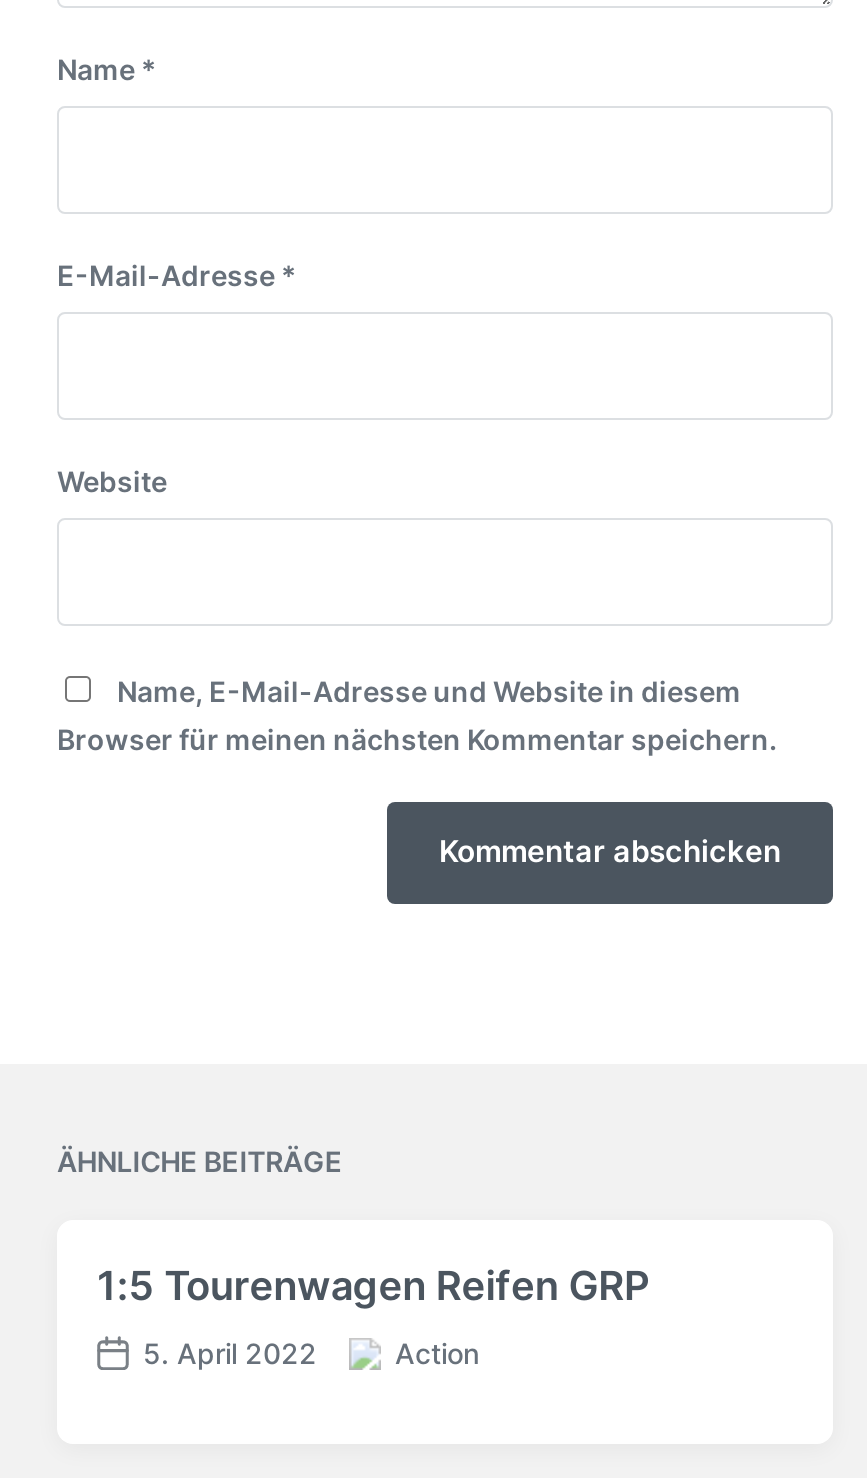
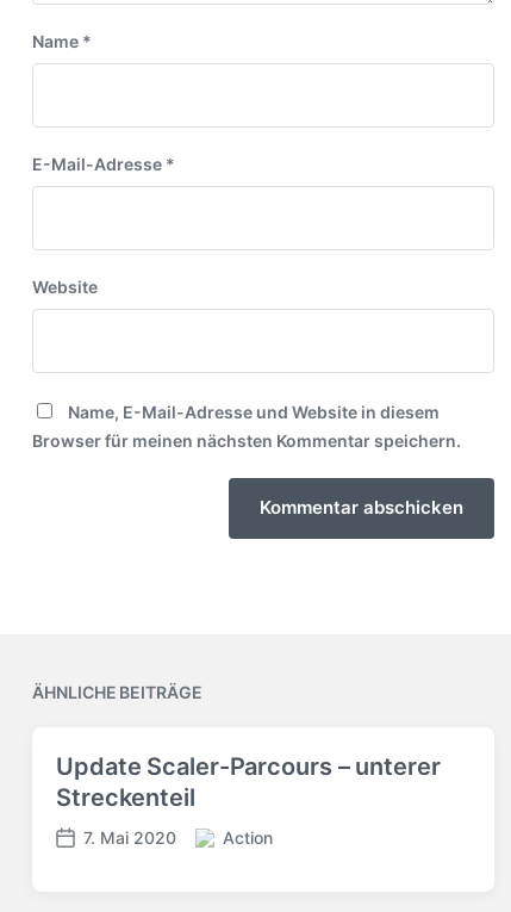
[97,1262,650,1310] 1:5 Tourenwagen Reifen GRP -> [56,752,440,812] Update Scaler-Parcours – unterer | Streckenteil
[143,1336,317,1370] 5. April 2022 -> [83,828,176,848] 7. Mai 2020

